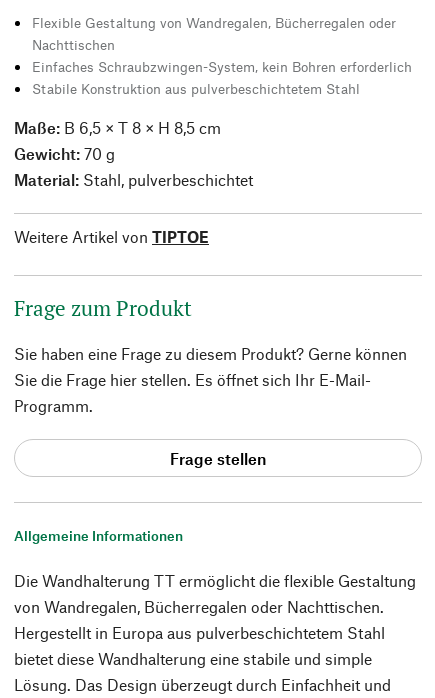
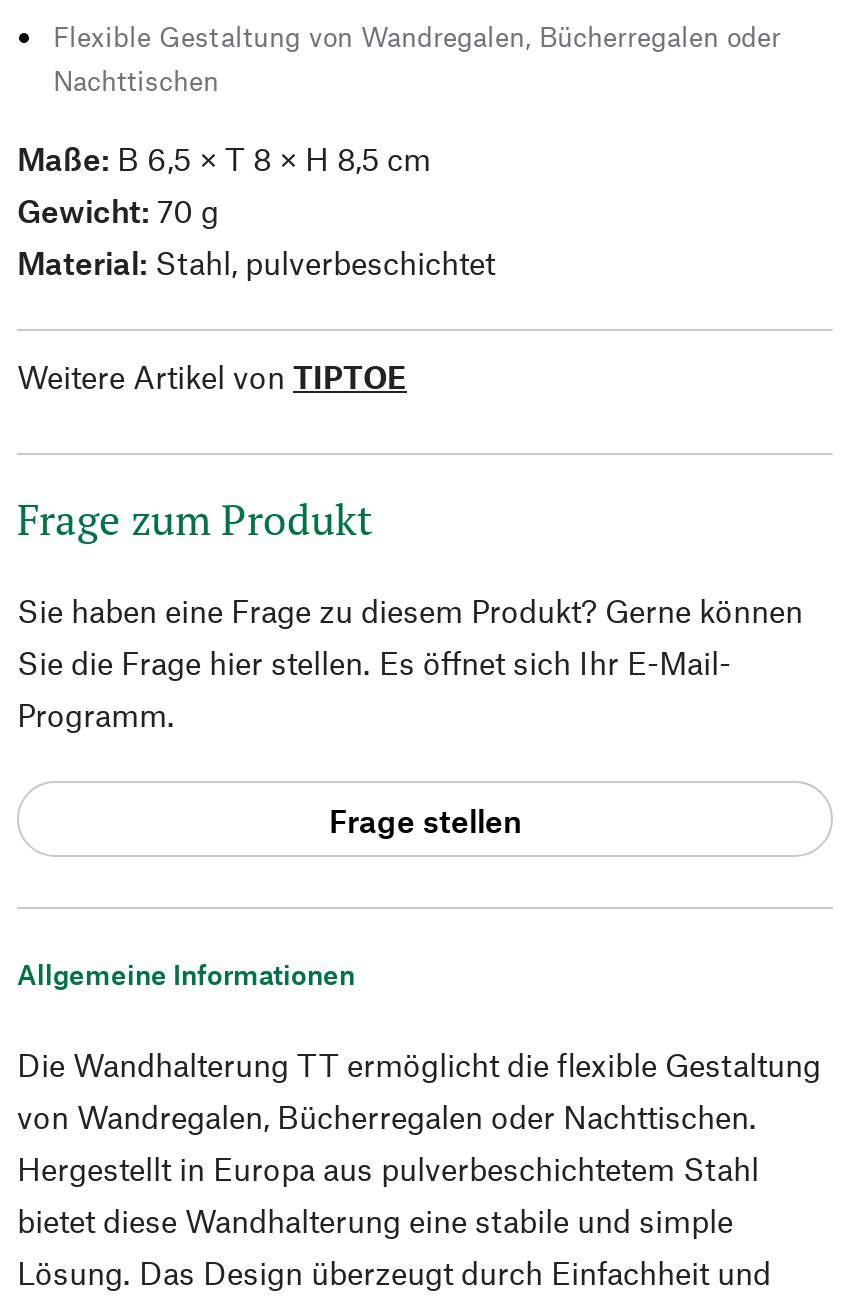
[32,58,412,97] Einfaches Schraubzwingen-System, kein Bohren erforderlich | Stabile Konstruktion aus pulverbeschichtetem Stahl -> none

